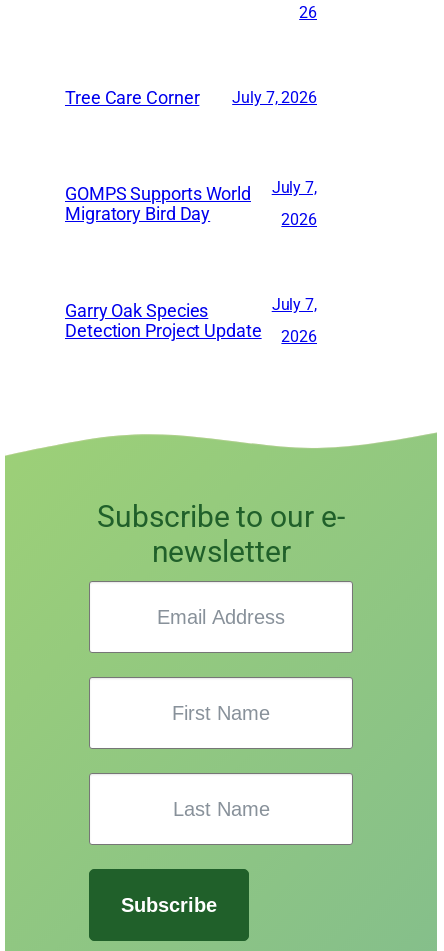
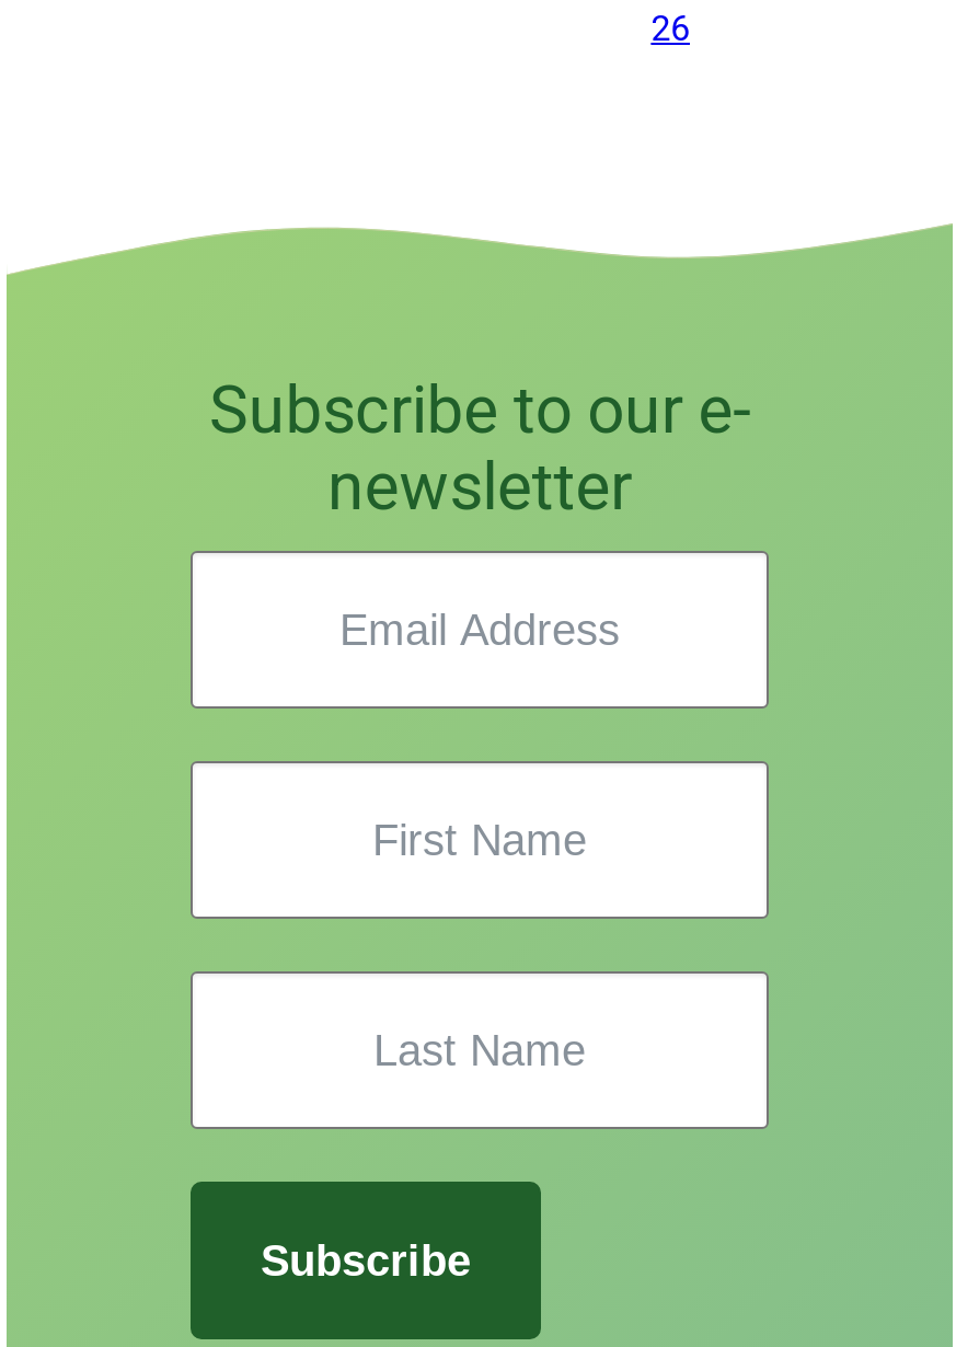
[65,87,317,108] Tree Care Corner | July 7, 2026 -> none
[65,183,251,224] GOMPS Supports World | Migratory Bird Day -> none
[272,178,317,229] July 7, | 2026 -> none
[65,300,262,341] Garry Oak Species | Detection Project Update -> none
[272,295,317,346] July 7, | 2026 -> none

